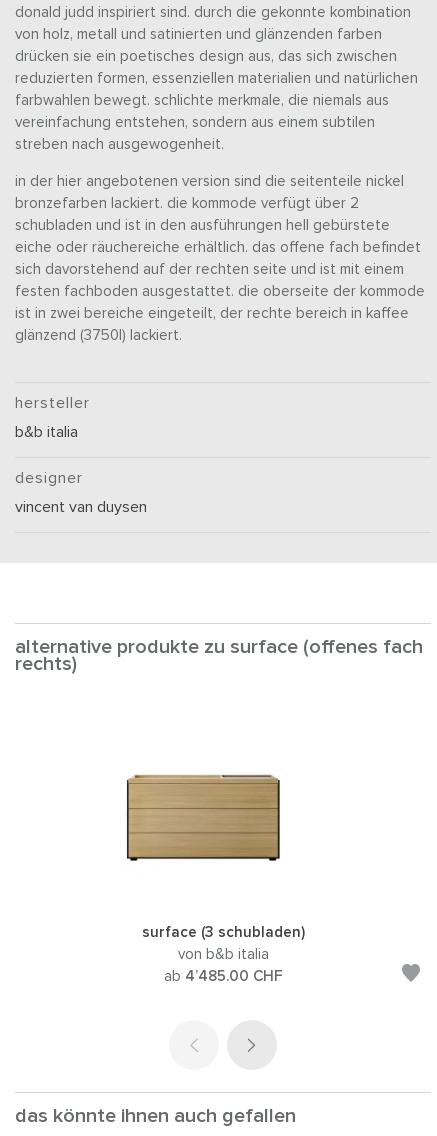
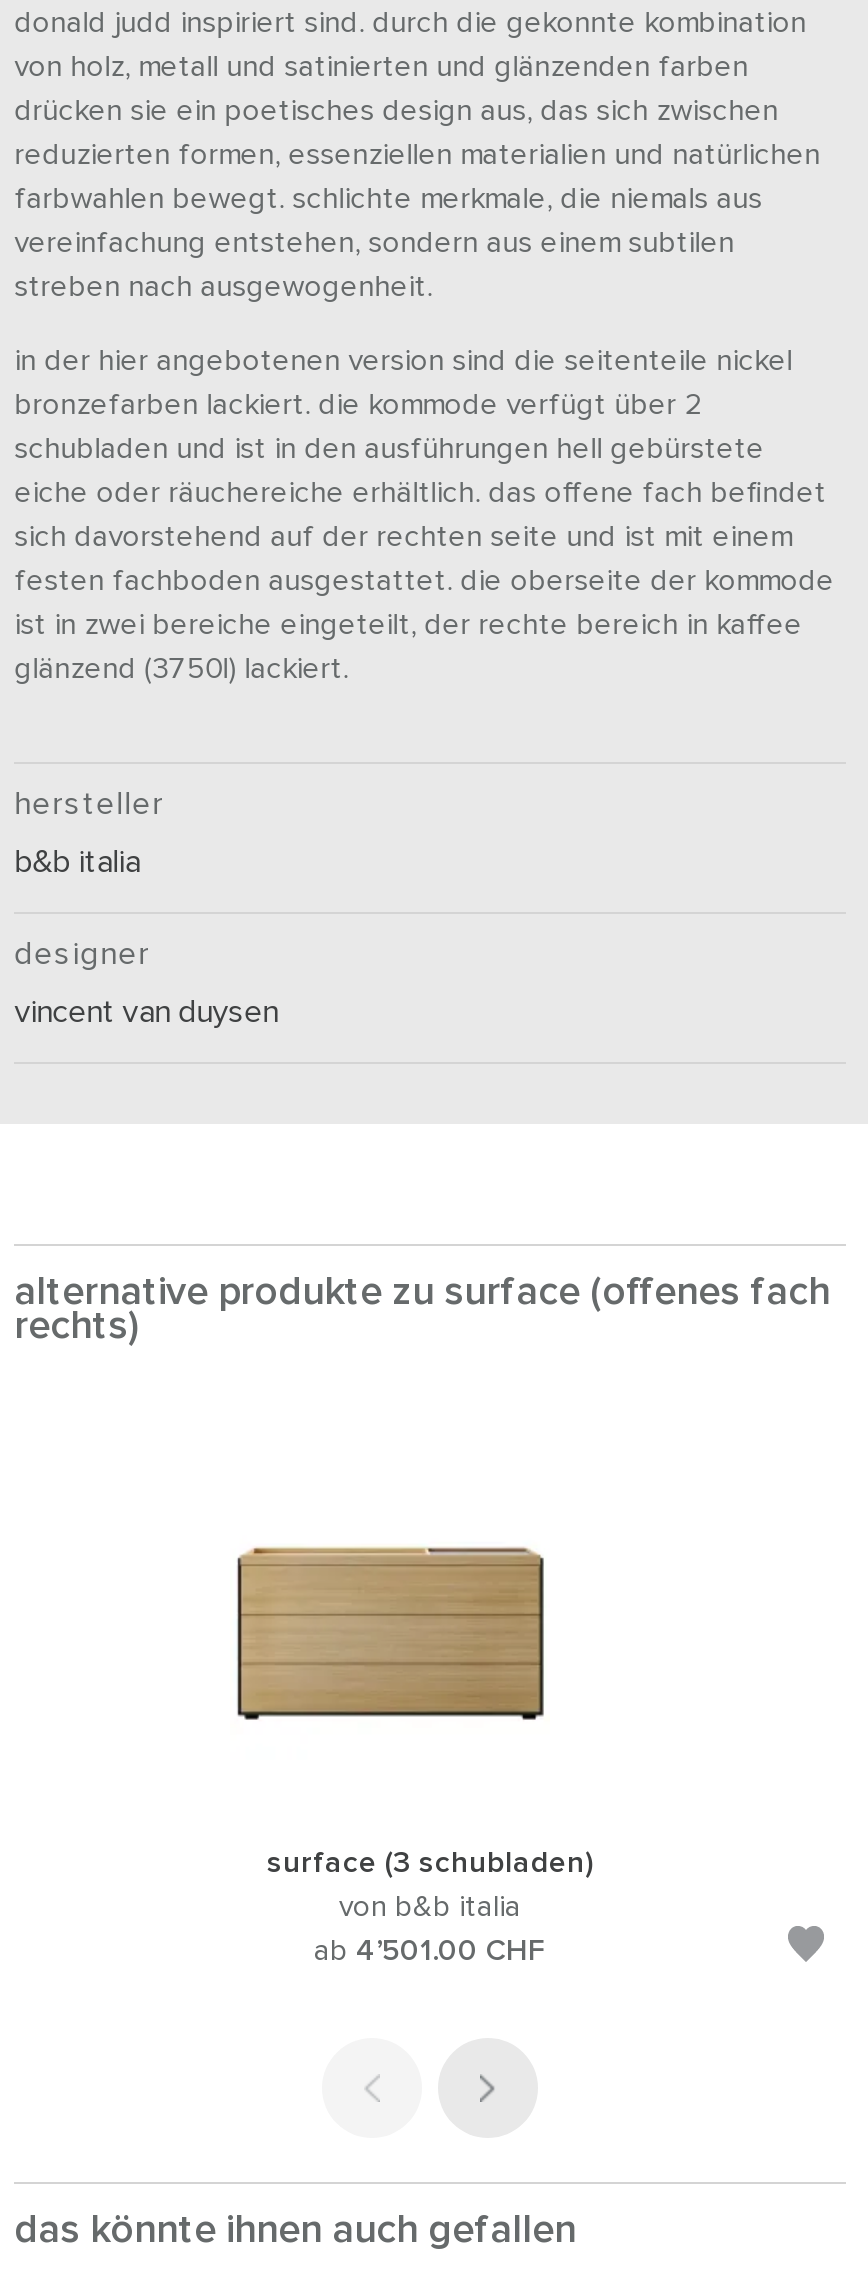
[163,969,282,984] ab 4’485.00 CHF -> [314,1936,546,1966] ab 4’501.00 CHF

